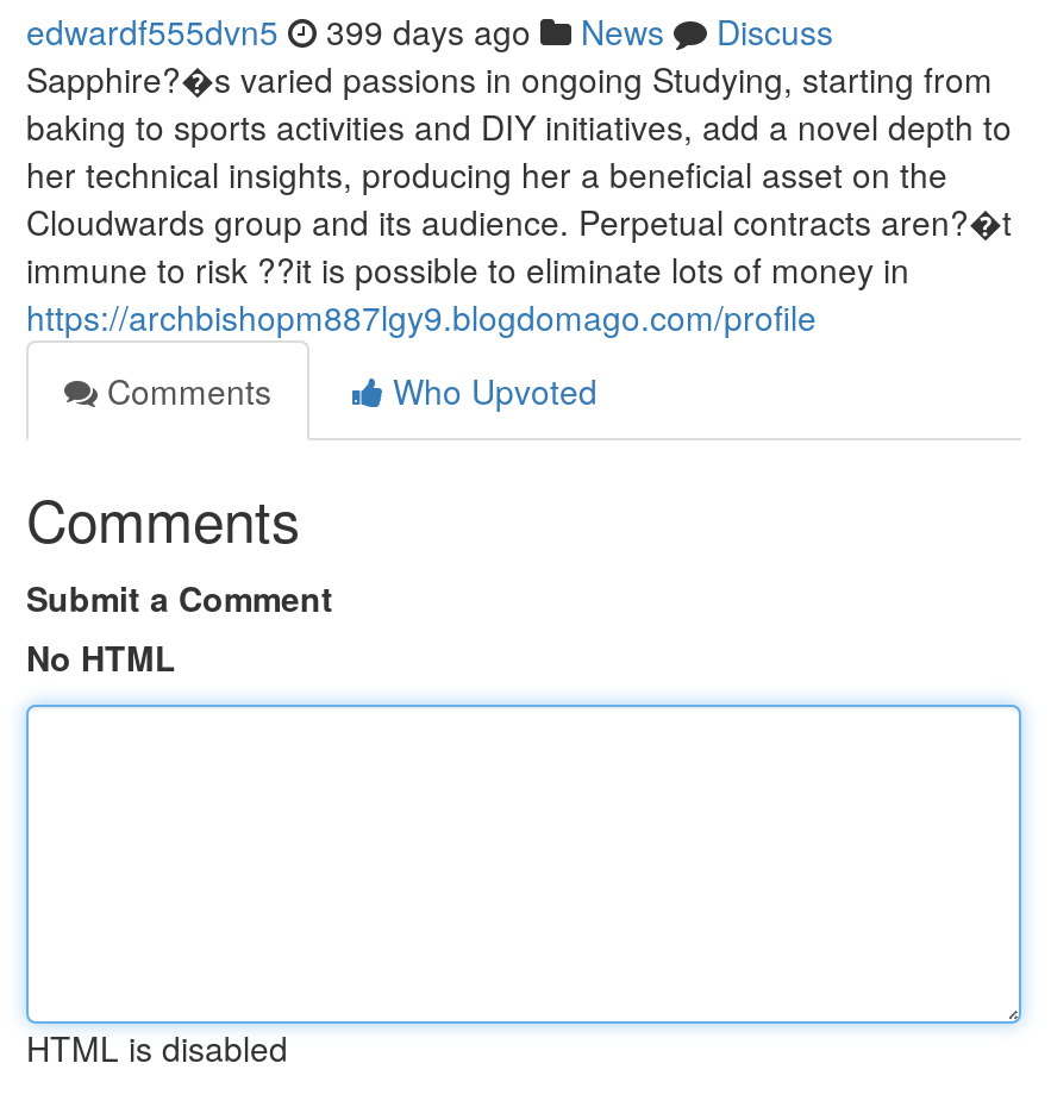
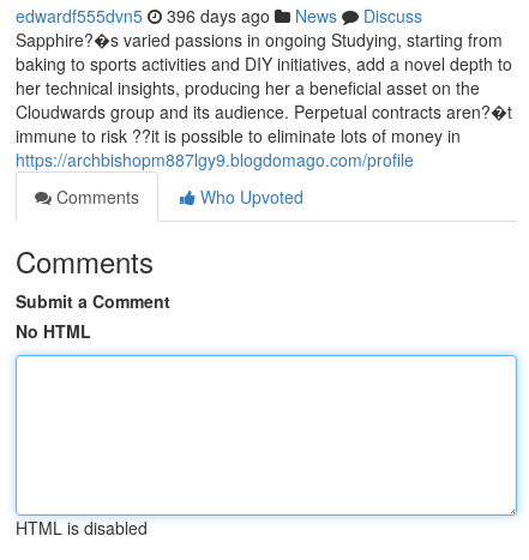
[26,7,833,55] edwardf555dvn5 399 days ago News Discuss -> [16,4,422,28] edwardf555dvn5 396 days ago News Discuss

